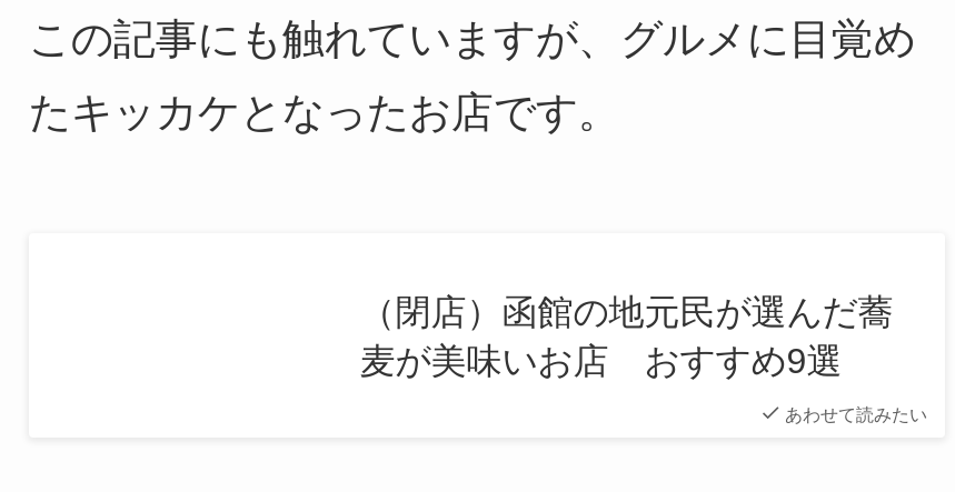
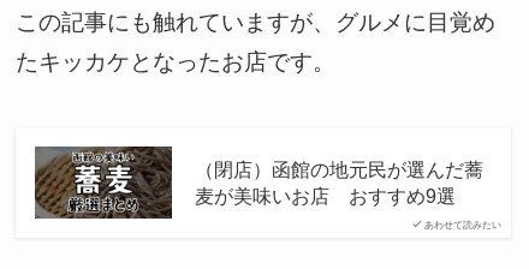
none -> [34,145,173,220] [image]

